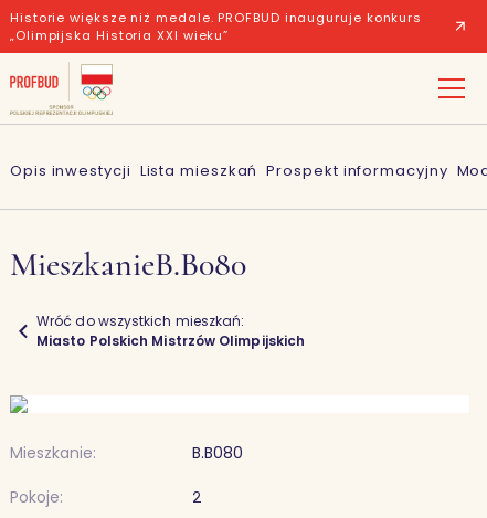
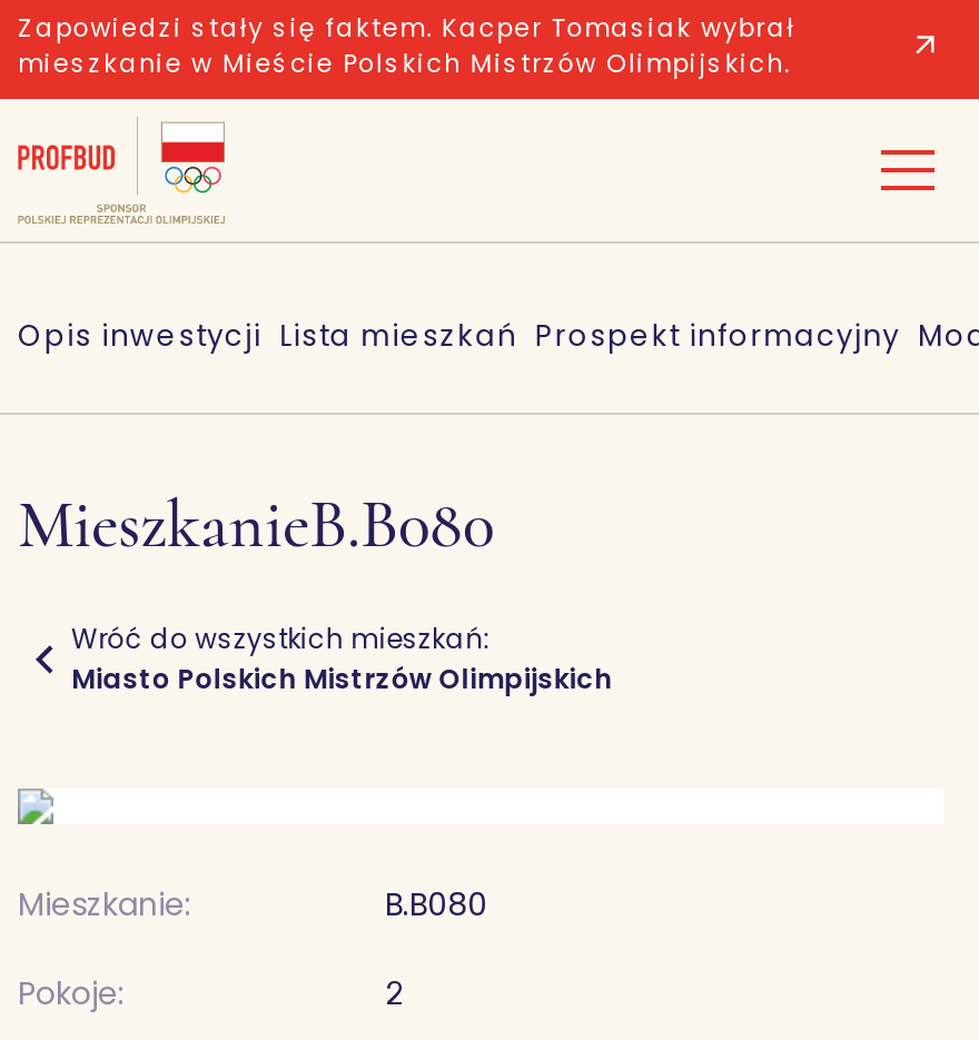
[10,9,422,44] Historie większe niż medale. PROFBUD inauguruje konkurs | „Olimpijska Historia XXI wieku” -> [18,10,795,81] Zapowiedzi stały się faktem. Kacper Tomasiak wybrał | mieszkanie w Mieście Polskich Mistrzów Olimpijskich.

